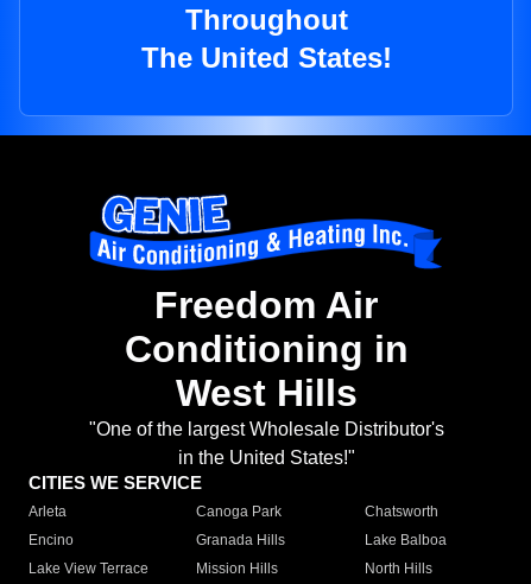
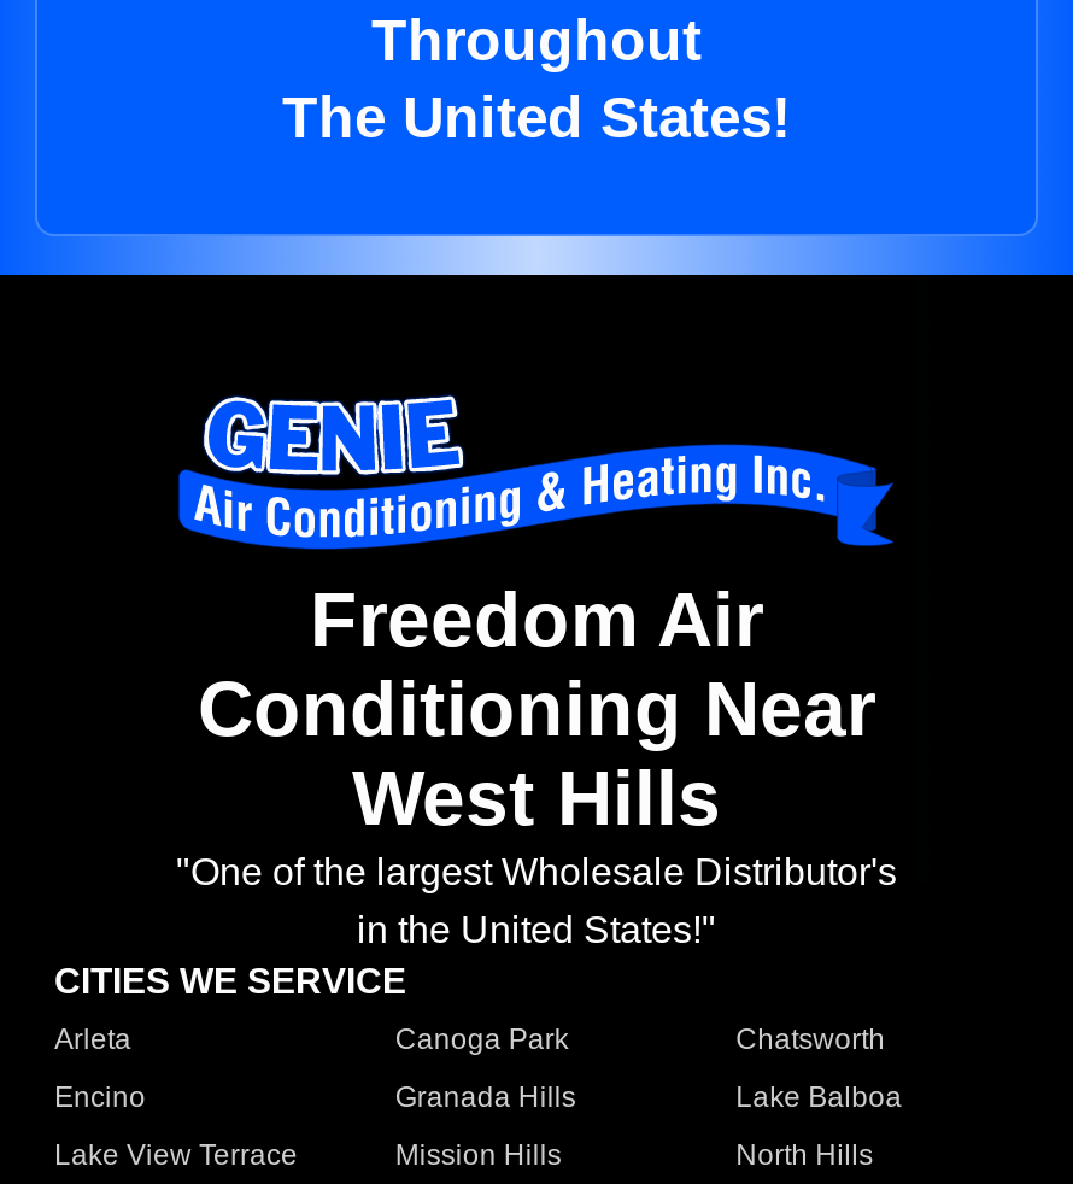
[124,328,408,371] Conditioning in -> [198,666,875,753] Conditioning Near

